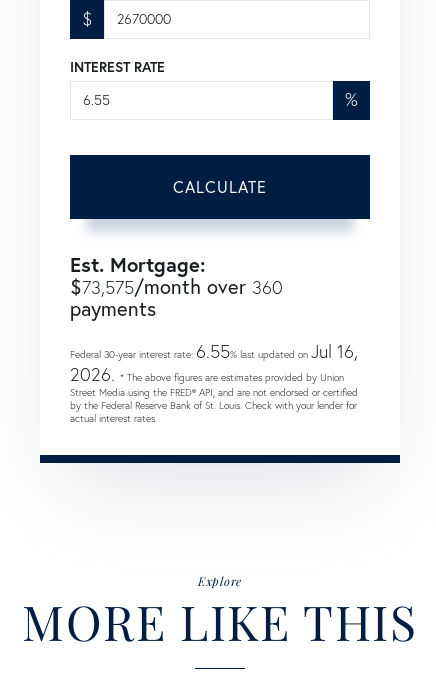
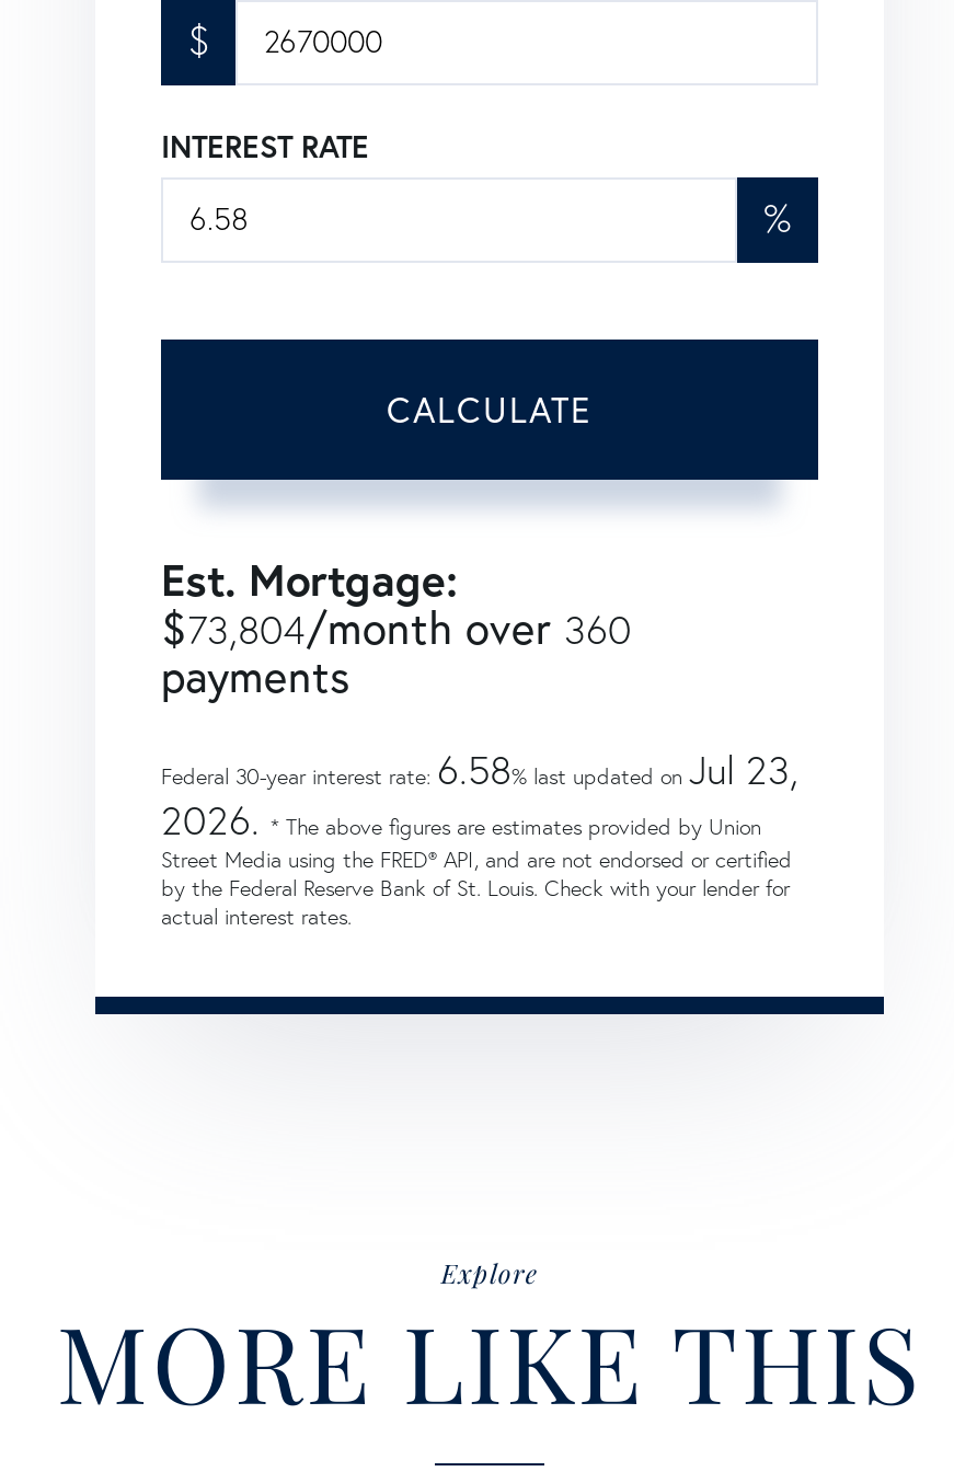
[70,274,283,299] $73,575/month over 360 -> [161,599,632,654] $73,804/month over 360
[70,340,358,363] Federal 30-year interest rate: 6.55% last updated on Jul 16, -> [161,744,798,794] Federal 30-year interest rate: 6.58% last updated on Jul 23,

